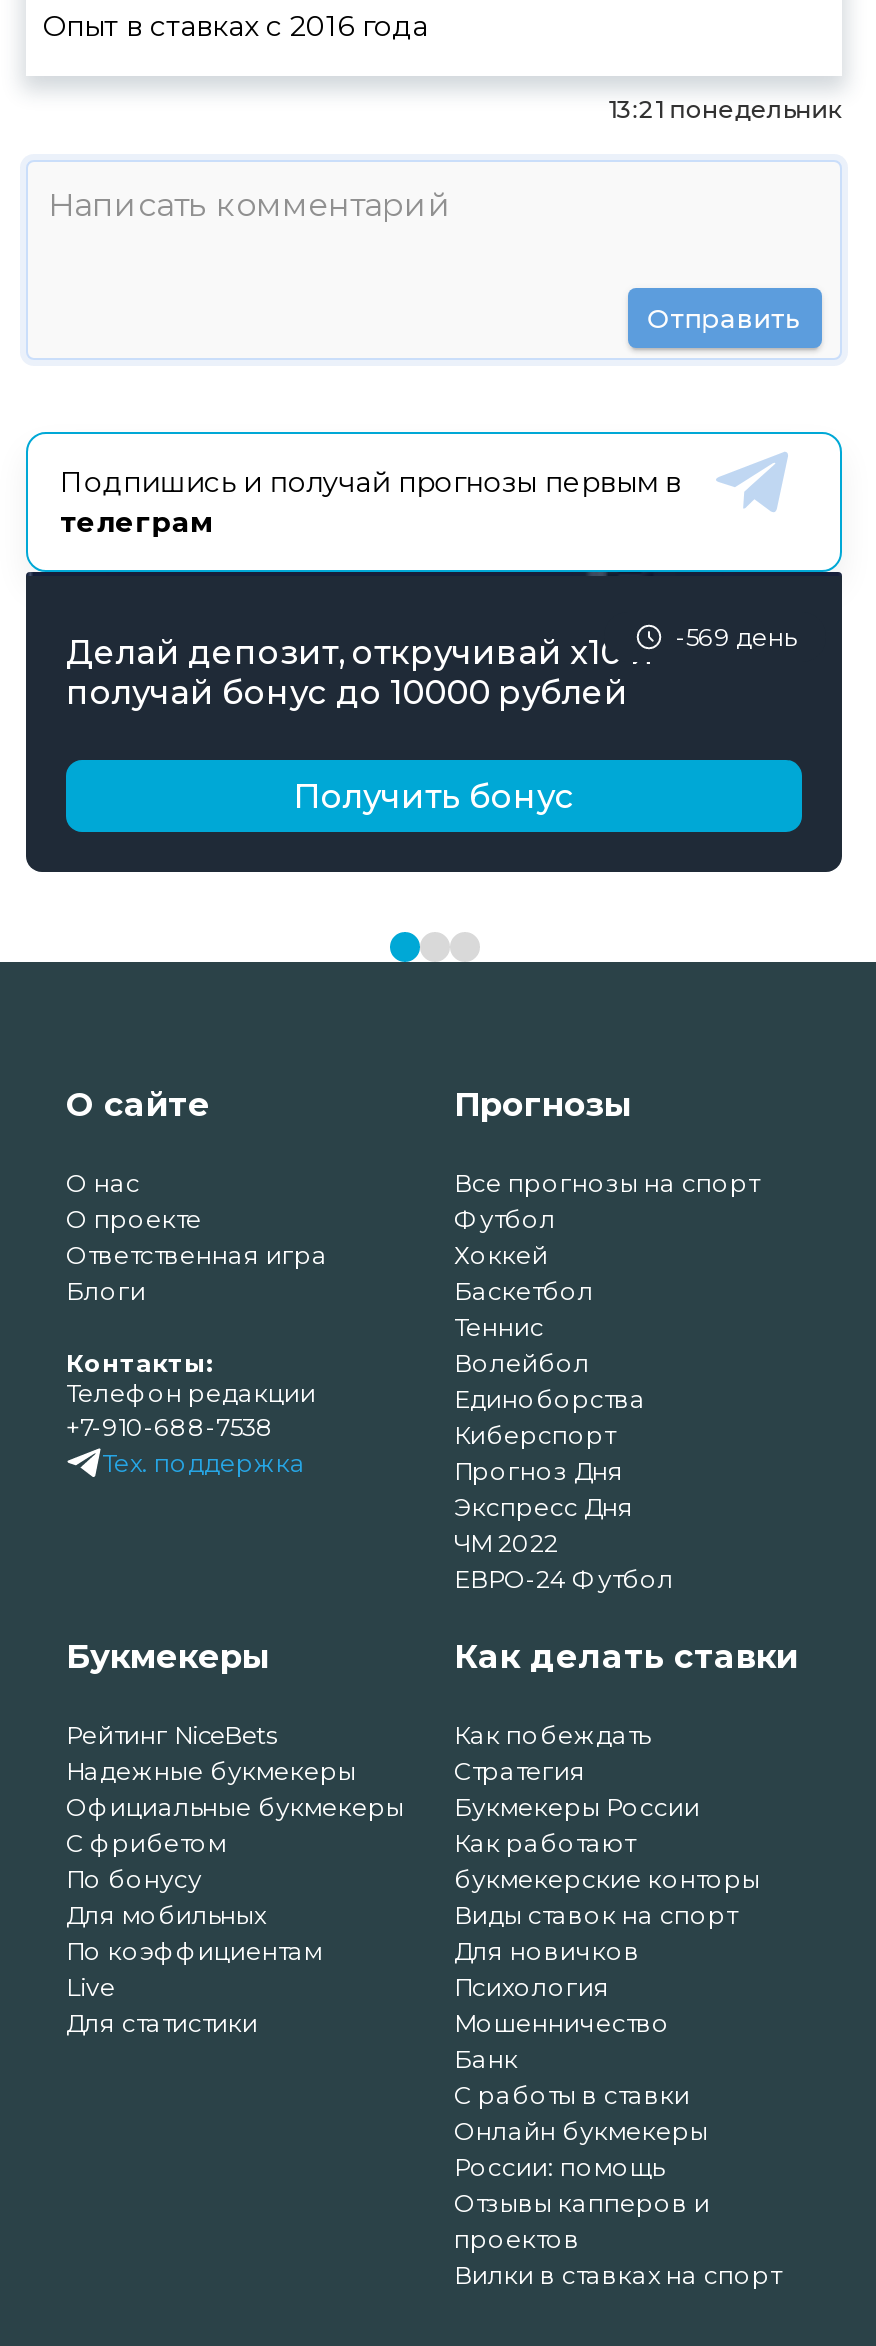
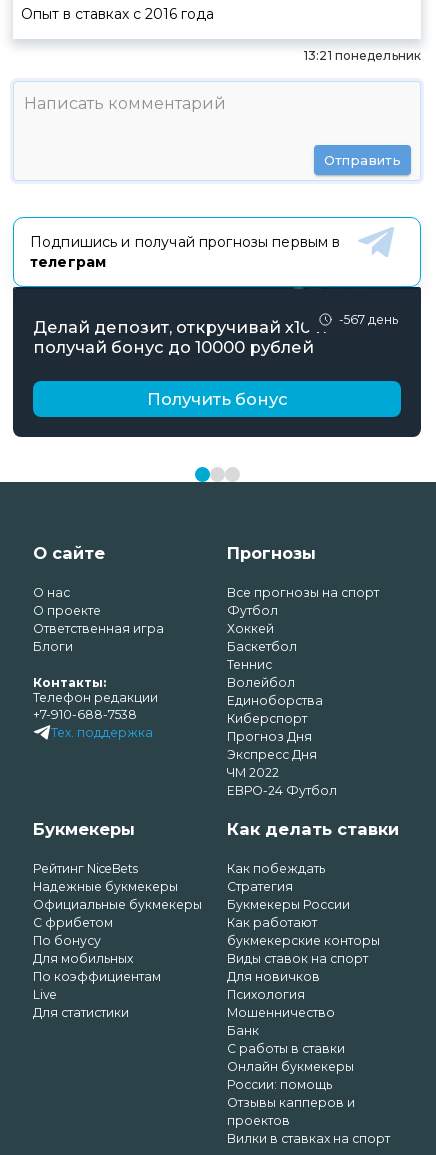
[676,623,796,653] -569 день -> [339,312,398,327] -567 день

